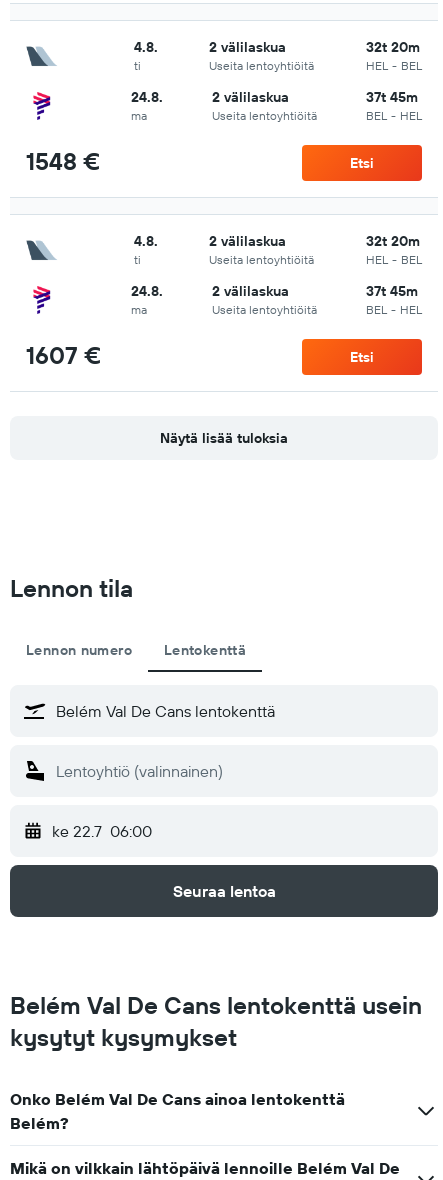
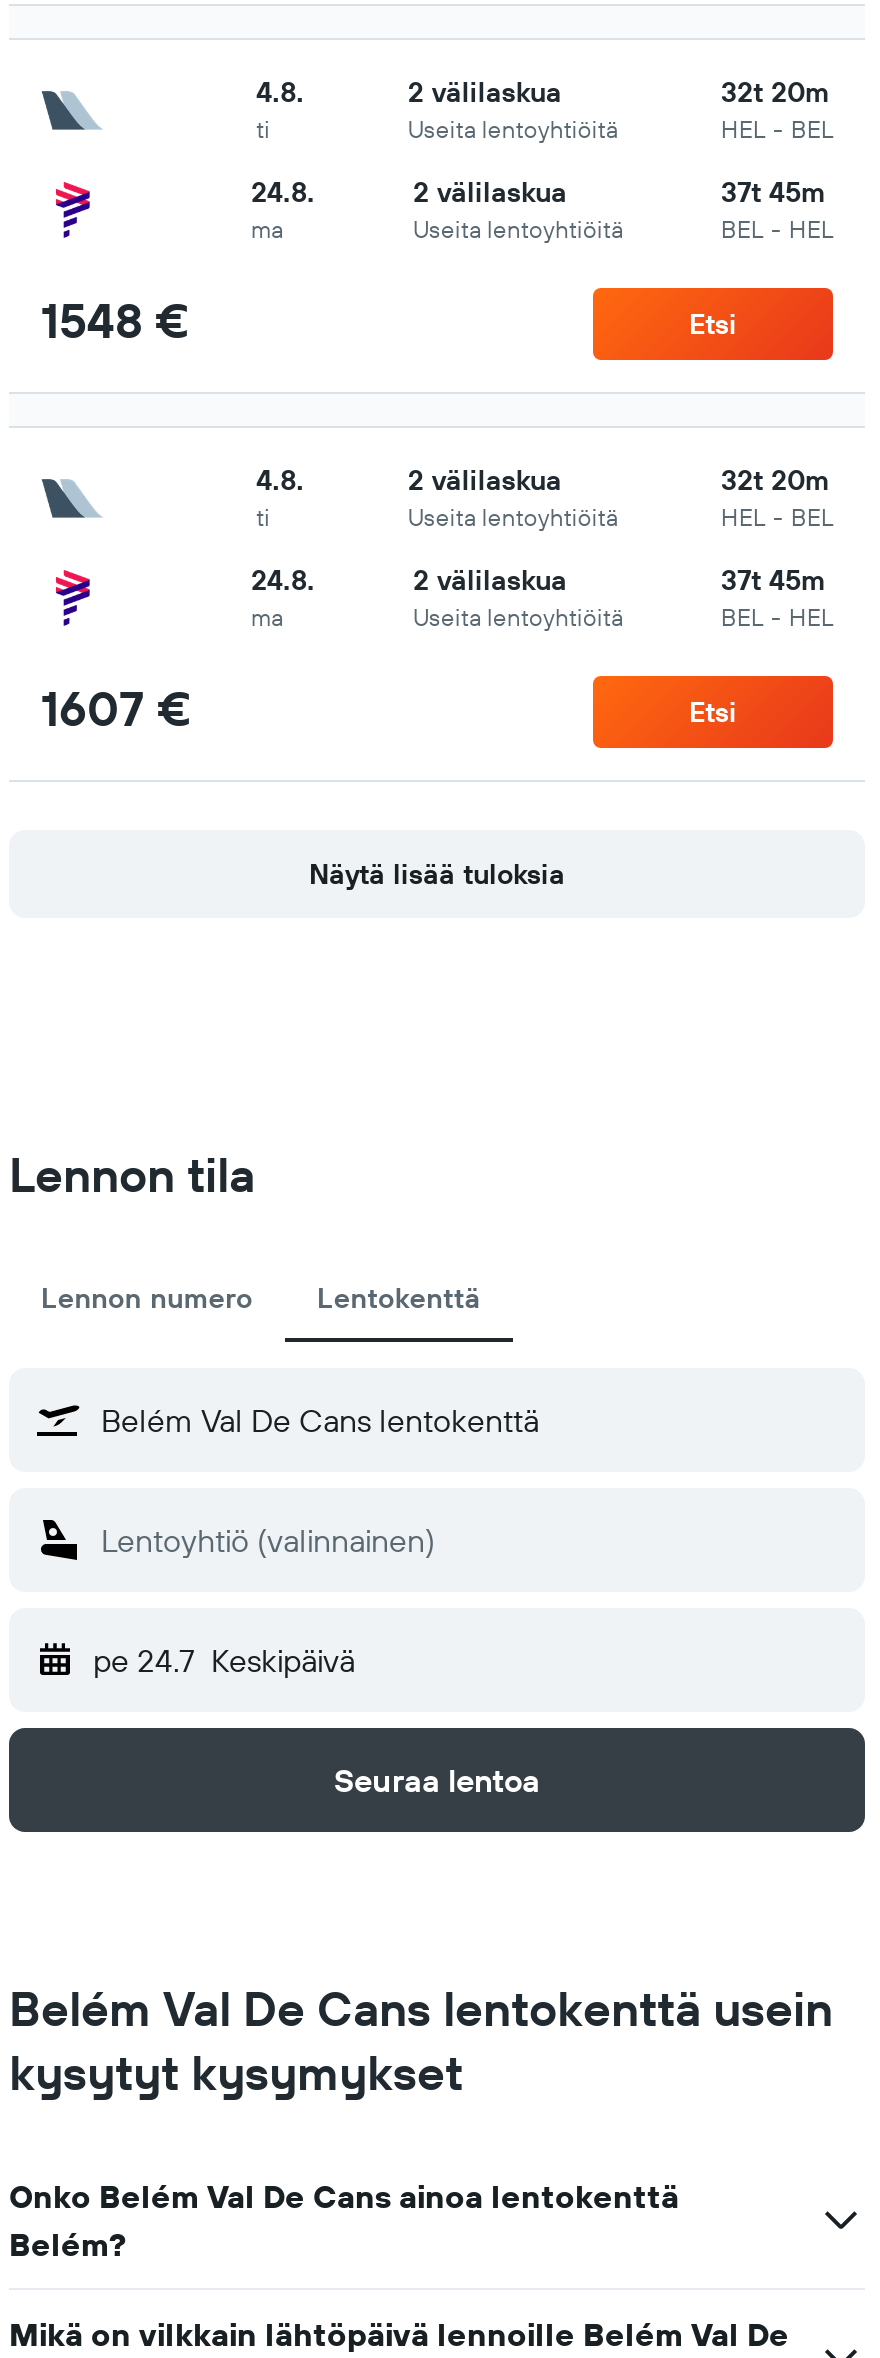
[52,821,152,841] ke 22.7 06:00 -> [93,1640,355,1680] pe 24.7 Keskipäivä

